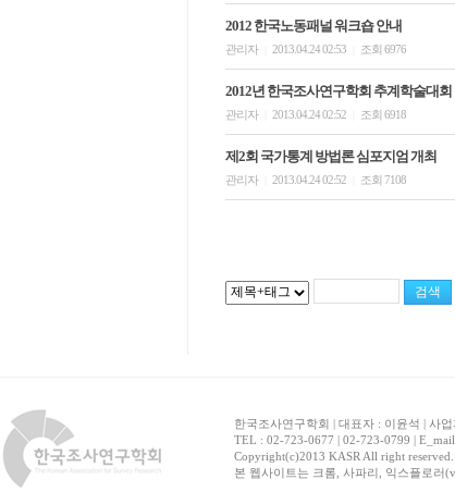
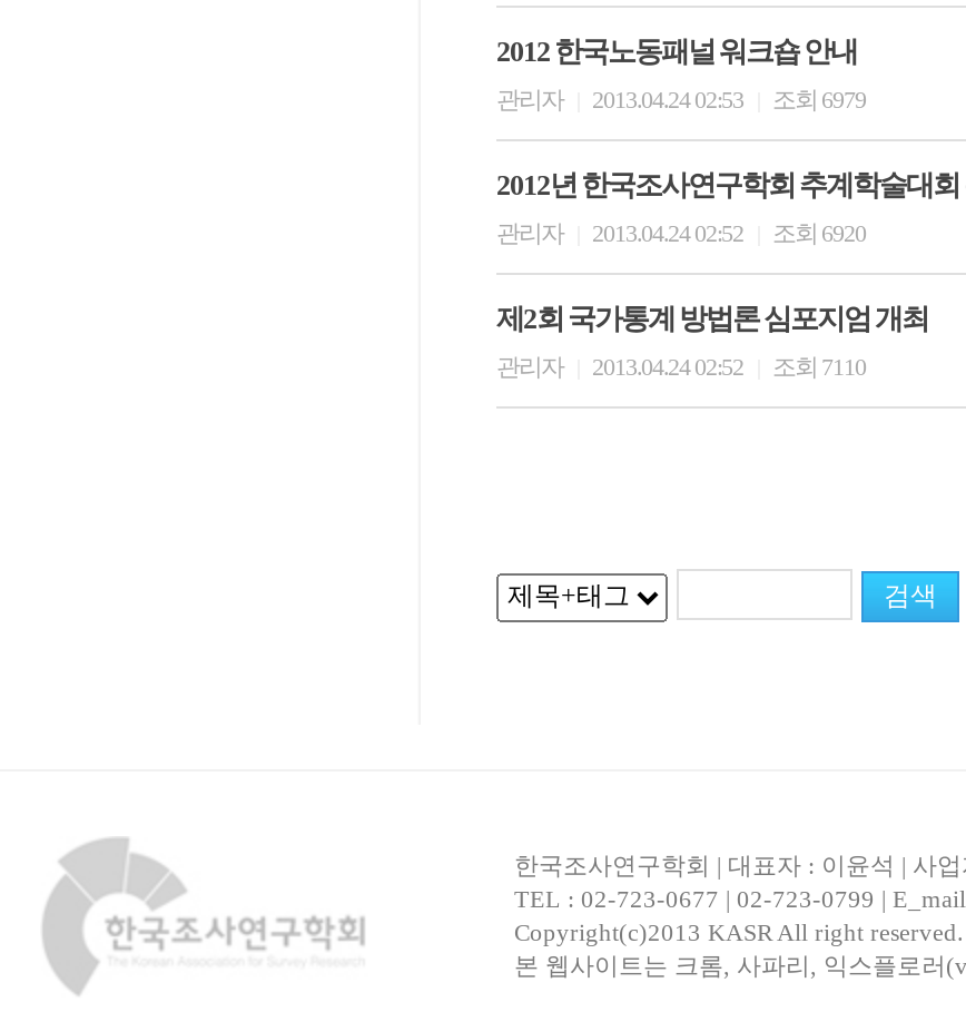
[225,42,406,56] 관리자 2013.04.24 02:53 조회 6976 -> [496,86,866,112] 관리자 2013.04.24 02:53 조회 6979
[225,108,406,121] 관리자 2013.04.24 02:52 조회 6918 -> [496,219,866,246] 관리자 2013.04.24 02:52 조회 6920
[225,173,406,186] 관리자 2013.04.24 02:52 조회 7108 -> [496,353,866,380] 관리자 2013.04.24 02:52 조회 7110

